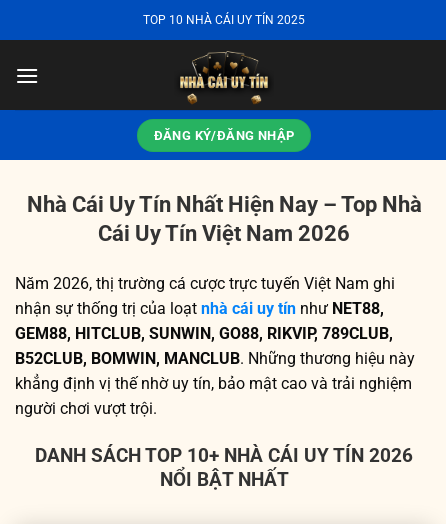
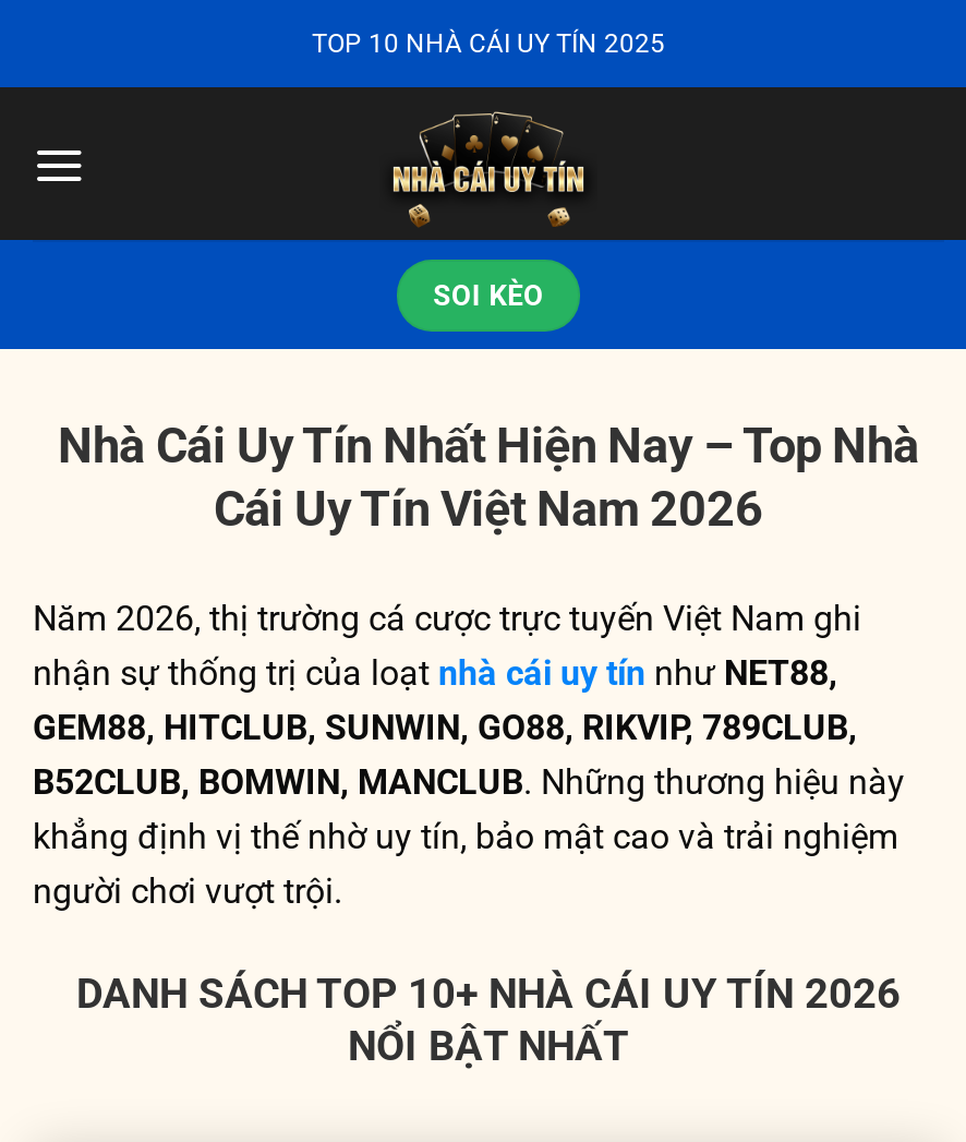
[154,127,294,142] ĐĂNG KÝ/ĐĂNG NHẬP -> [433,278,544,311] SOI KÈO

